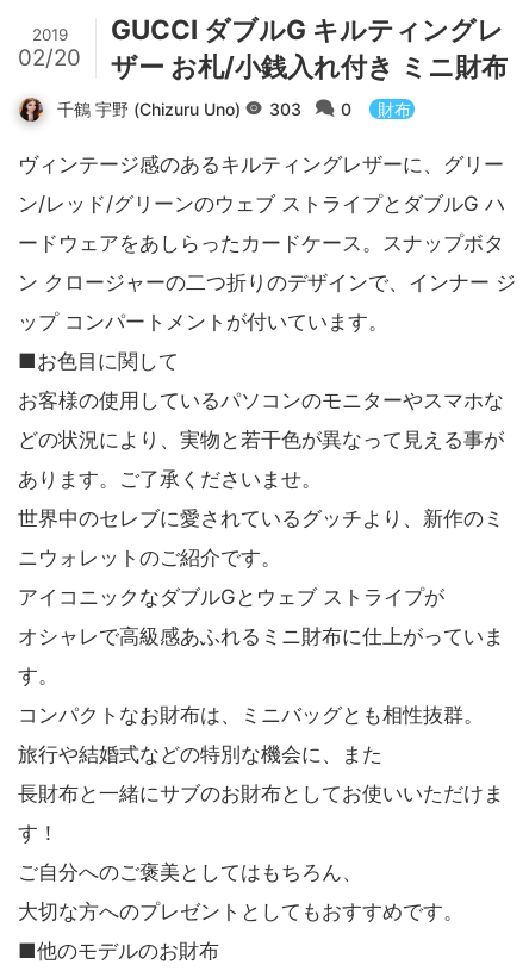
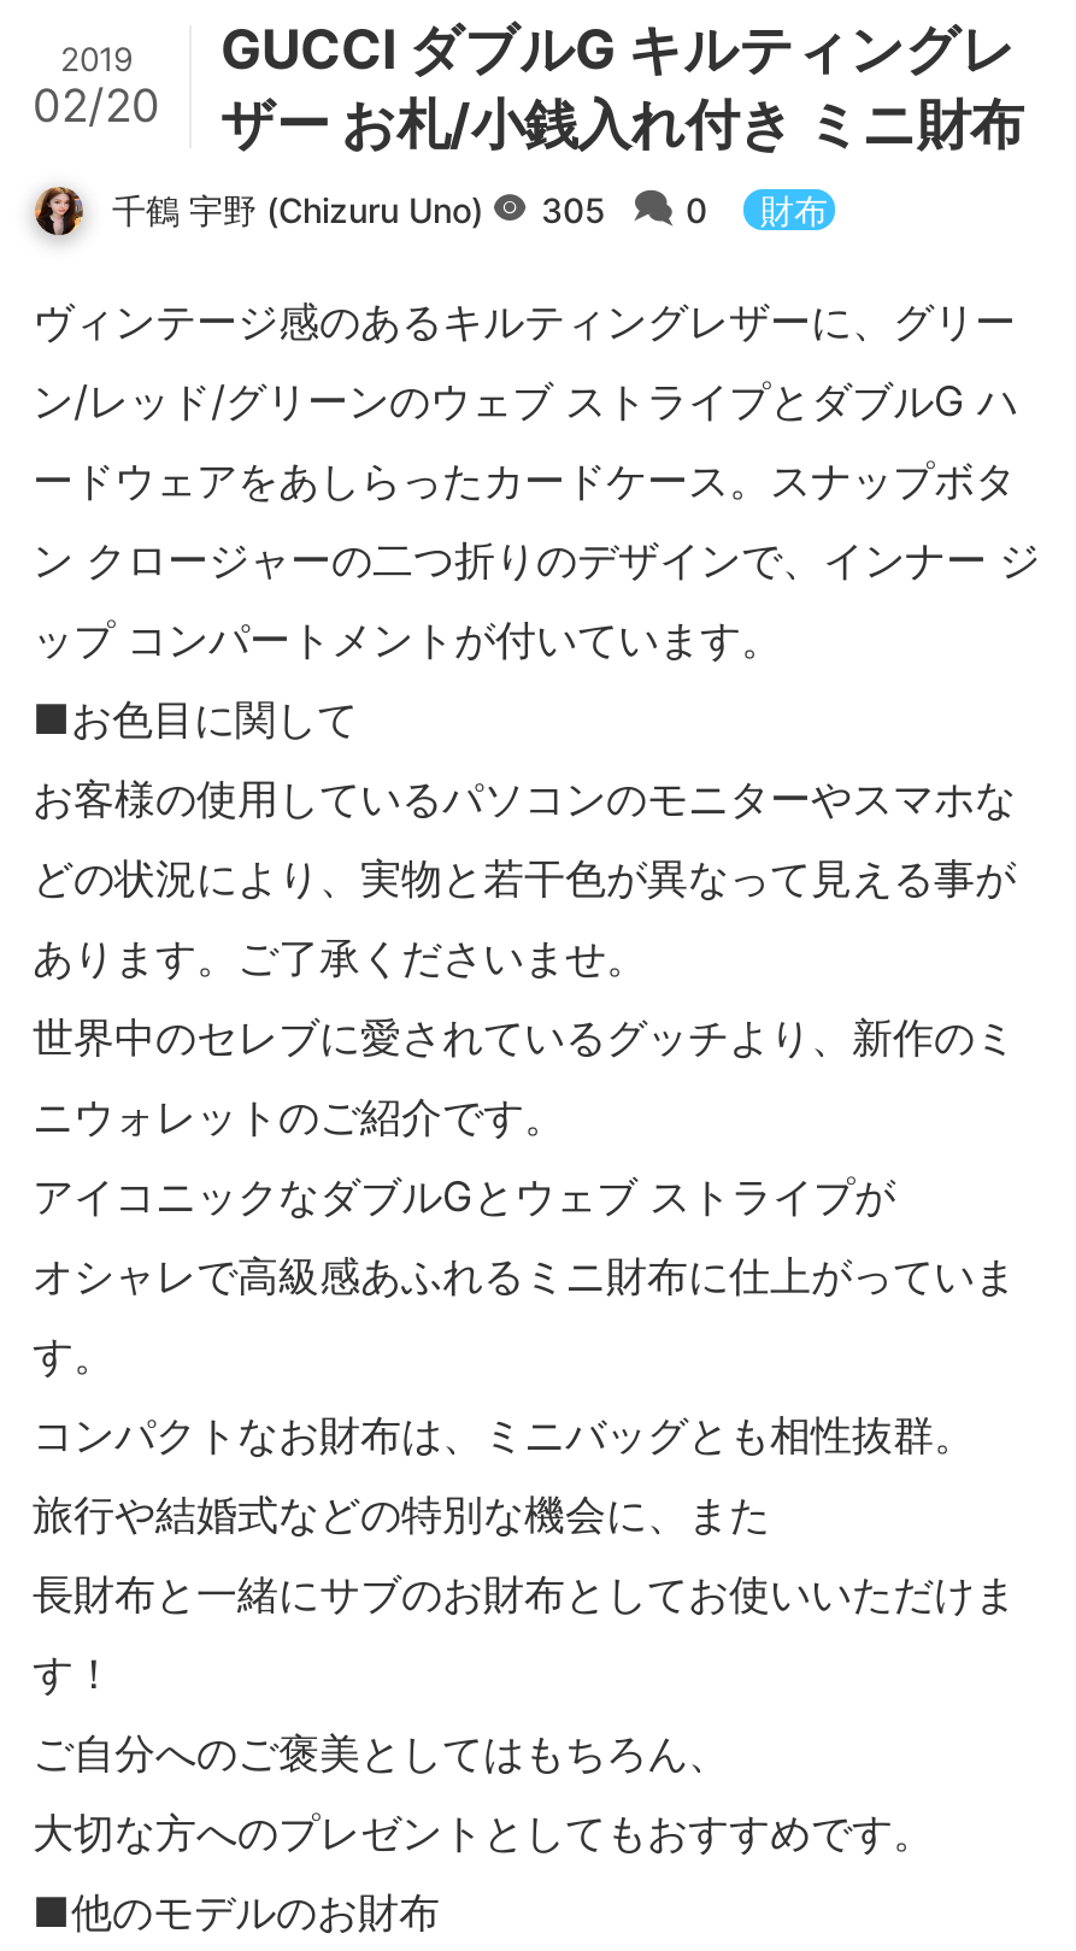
[264,99,311,119] 303 -> [531,189,625,230] 305

